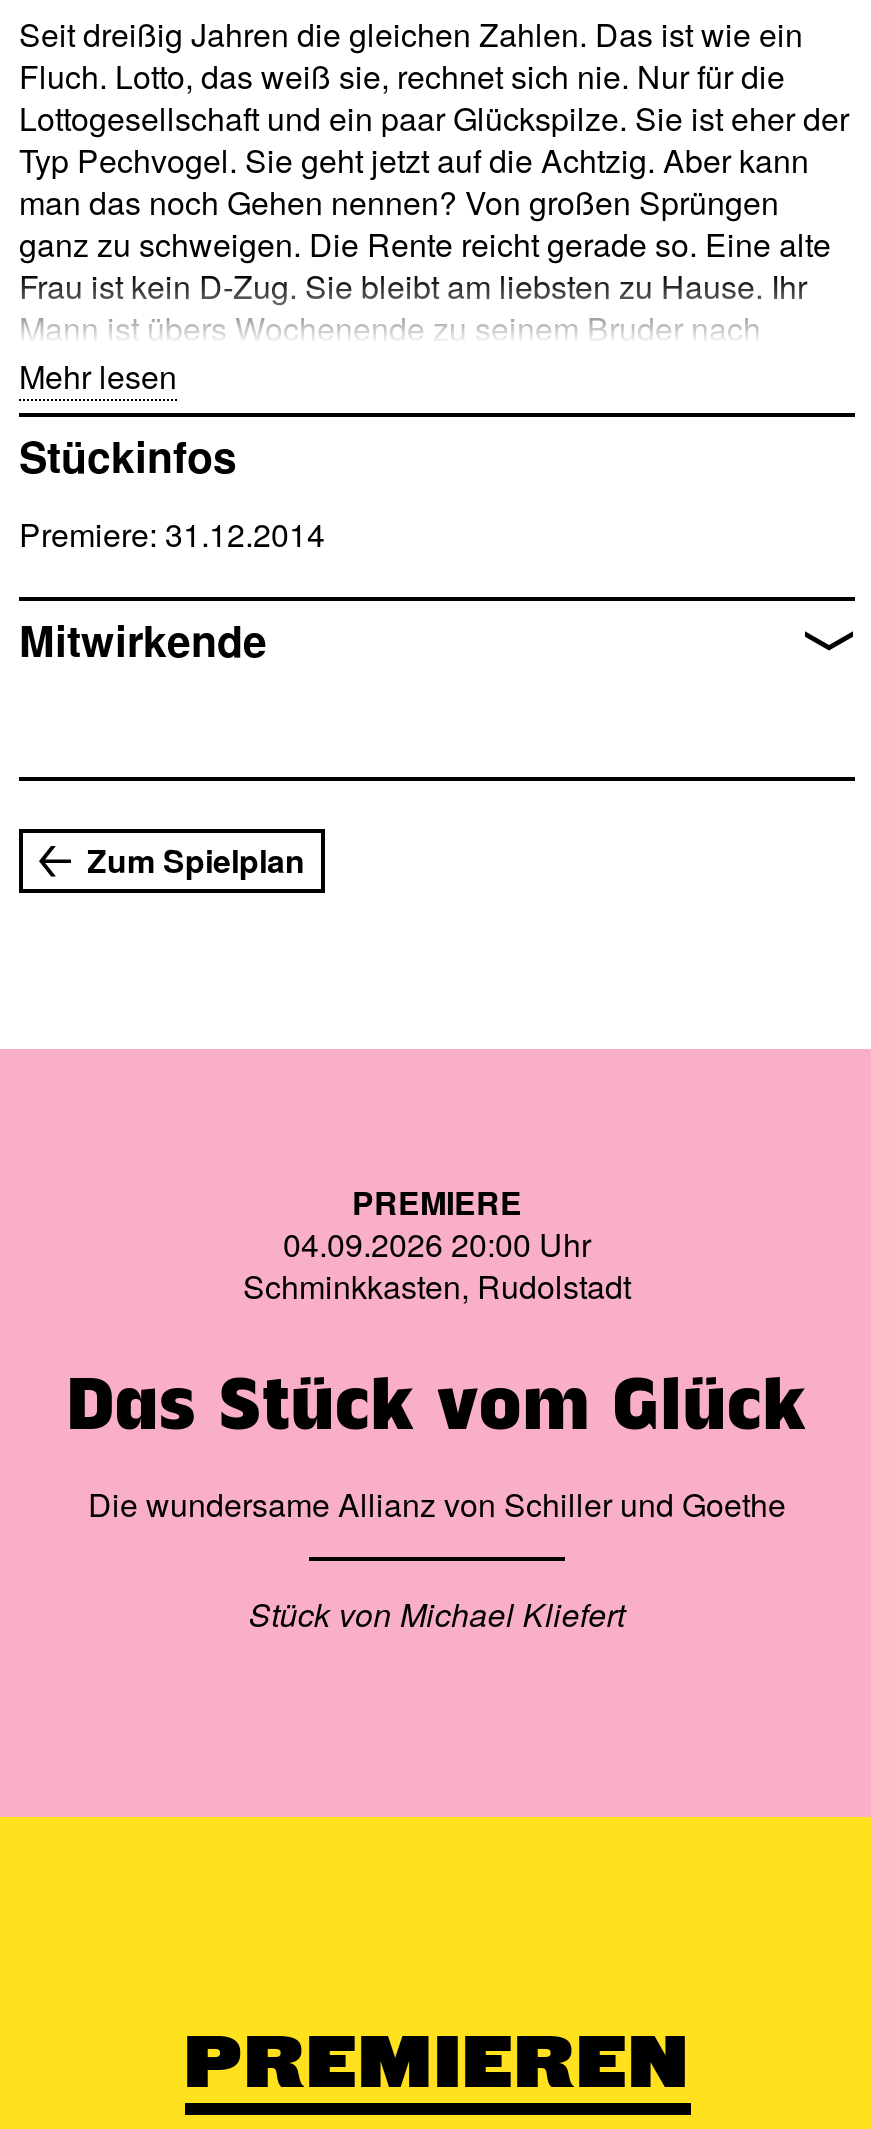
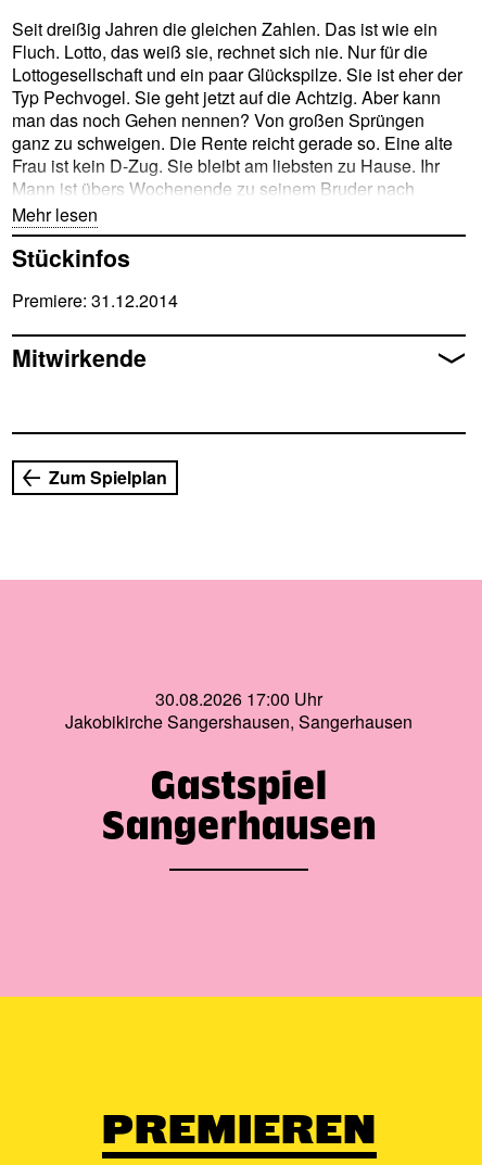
[67,1180,807,1637] PREMIERE | 04.09.2026 20:00 Uhr | Schminkkasten, Rudolstadt | Das Stück vom Glück | Die wundersame Allianz von Schiller und Goethe | Stück von Michael Kliefert -> [65,687,413,848] 30.08.2026 17:00 Uhr | Jakobikirche Sangershausen, Sangerhausen | Gastspiel | Sangerhausen

